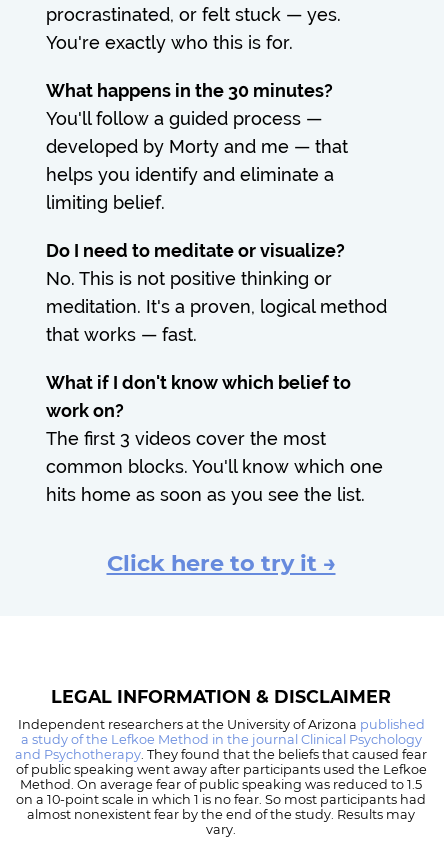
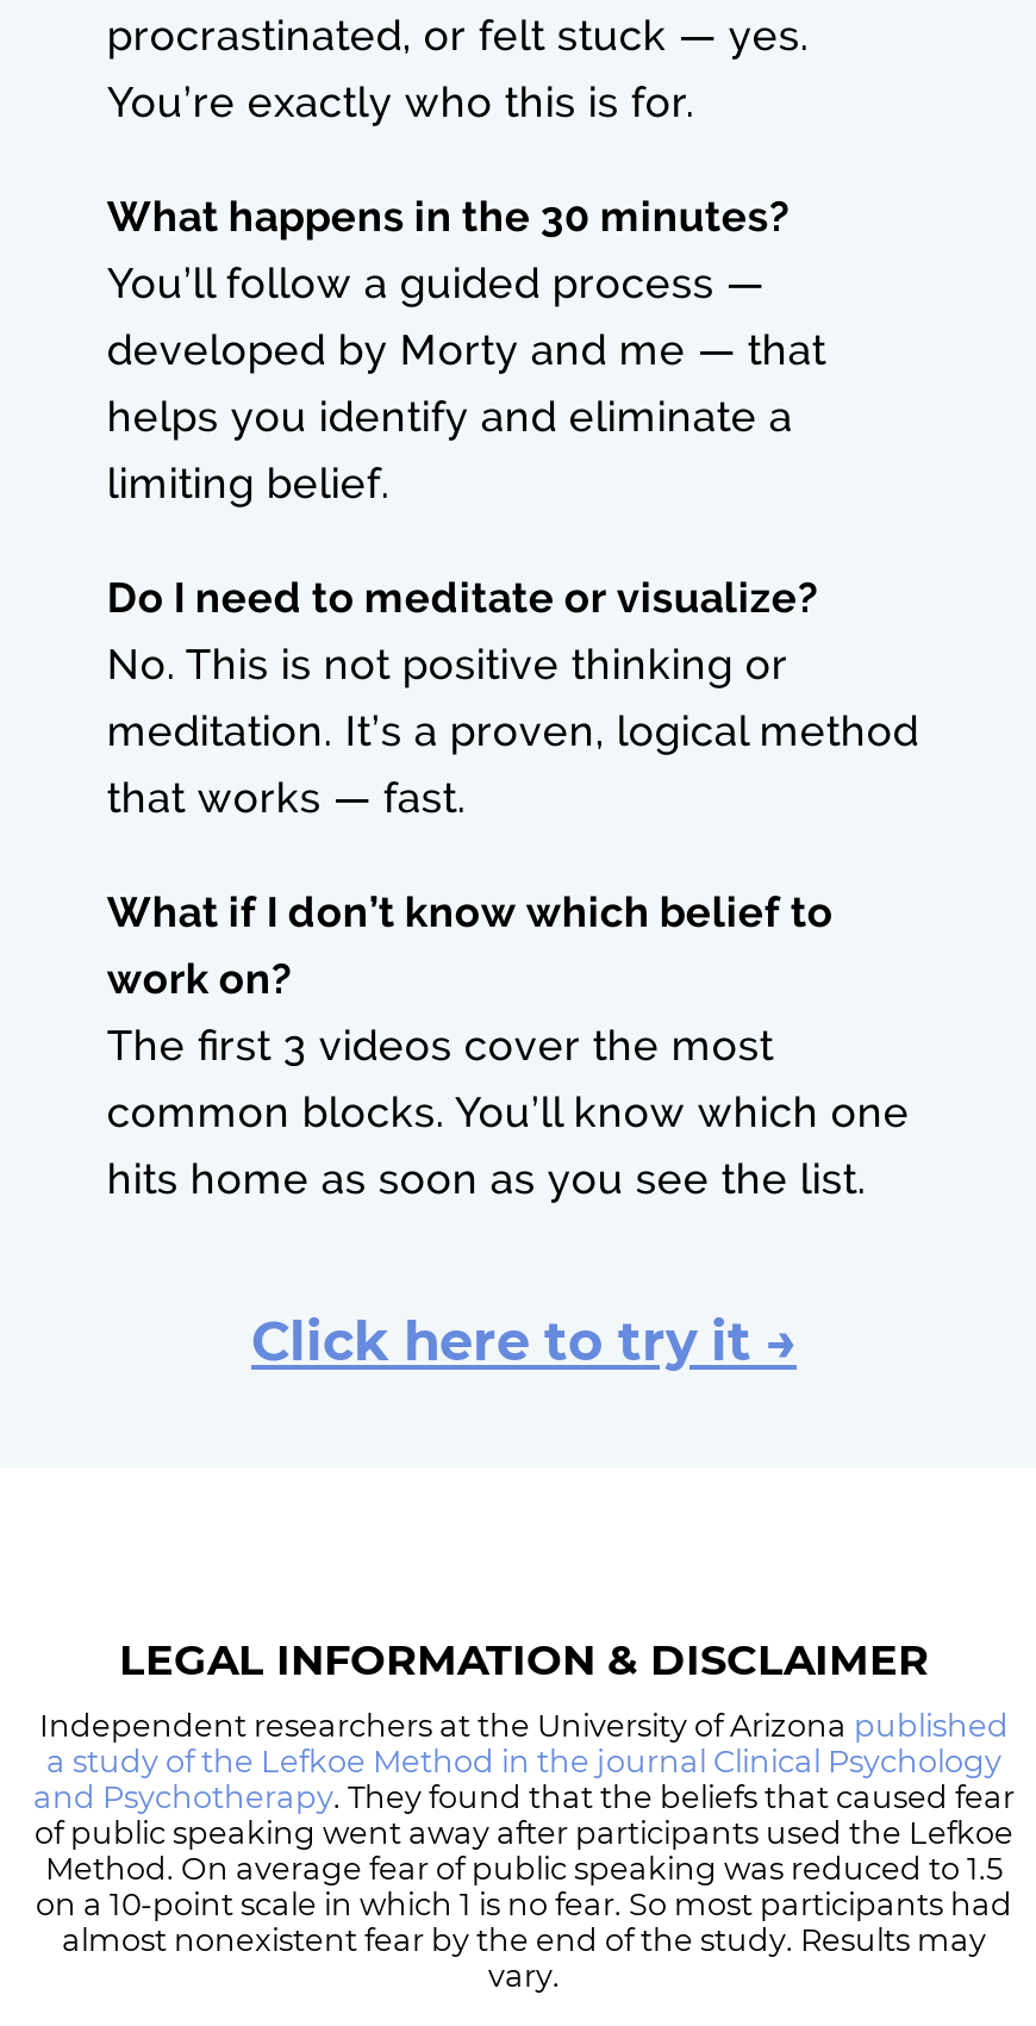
[46,31,293,52] You're exactly who this is for. -> [107,75,695,125] You’re exactly who this is for.
[46,107,322,128] You'll follow a guided process — -> [107,256,764,306] You’ll follow a guided process —
[46,295,387,316] meditation. It's a proven, logical method -> [107,704,919,754] meditation. It’s a proven, logical method
[46,371,351,392] What if I don't know which belief to -> [107,885,833,935] What if I don’t know which belief to
[46,455,383,476] common blocks. You'll know which one -> [107,1085,909,1135] common blocks. You’ll know which one

